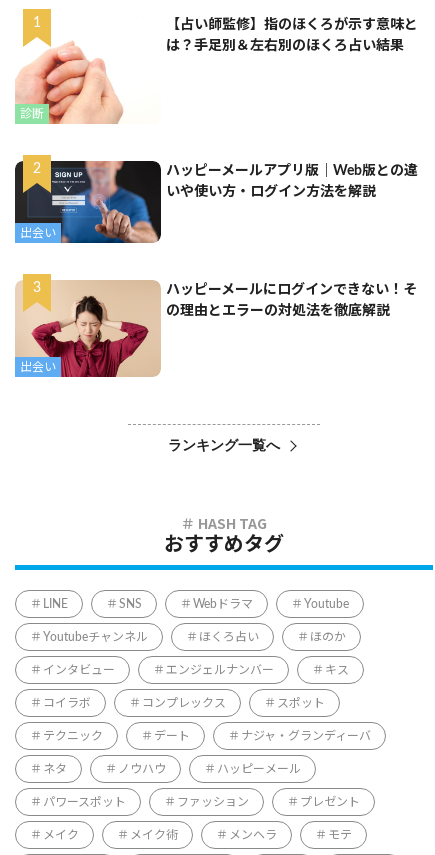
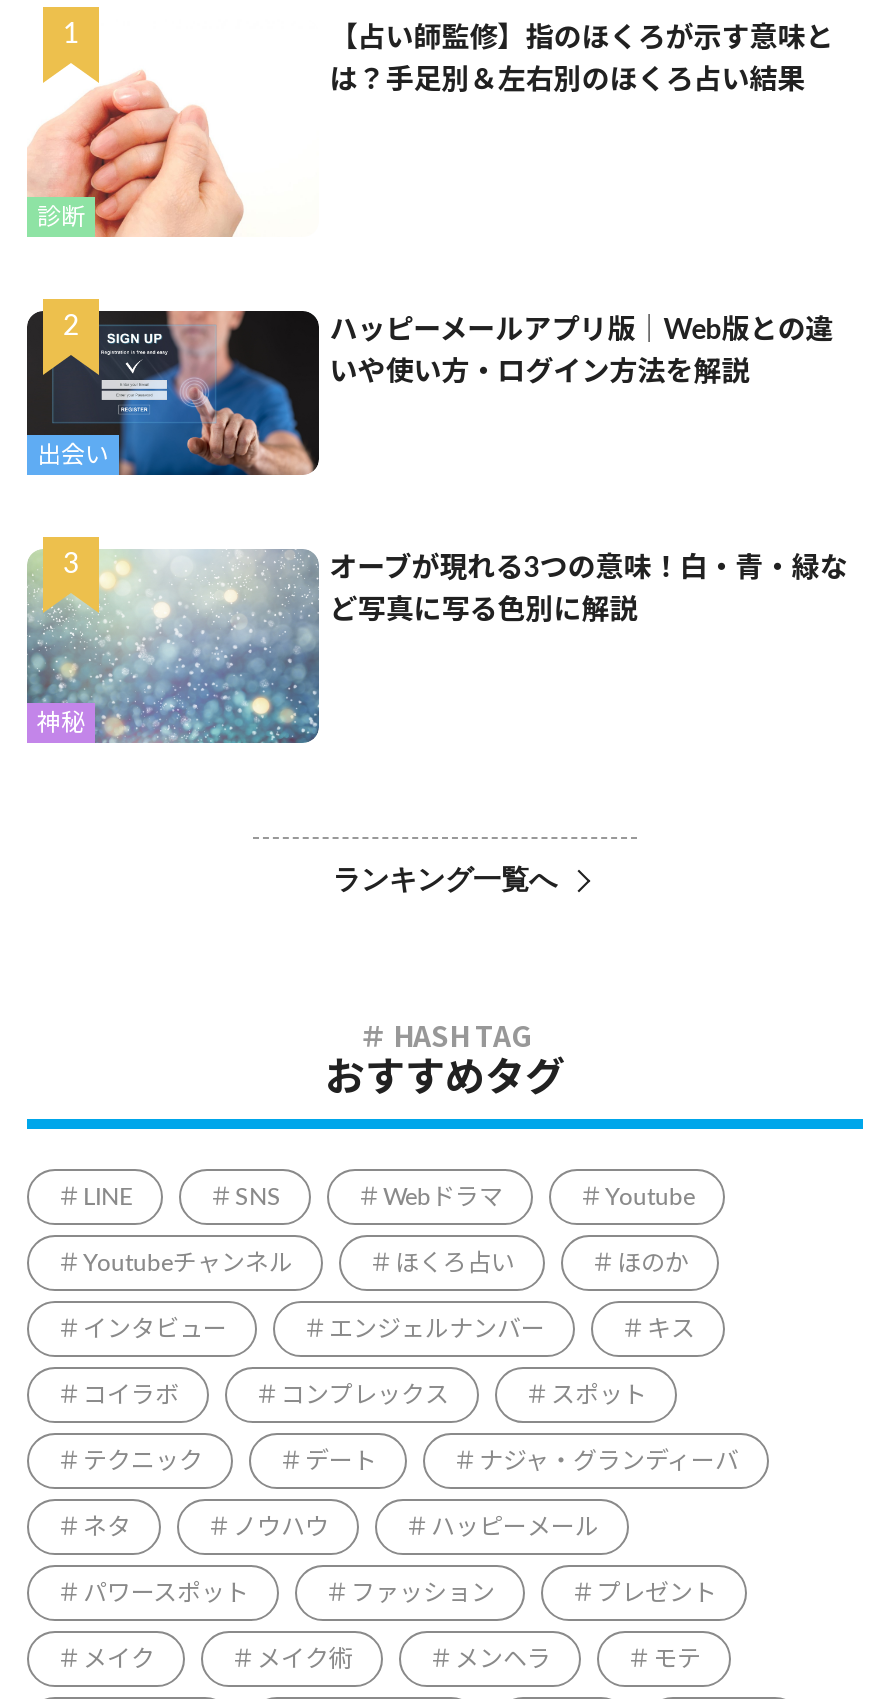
[15,280,161,378] [image] | 出会い -> [25,549,321,745] [image] | 神秘
[166,283,417,297] ハッピーメールにログインできない！そ -> [330,555,848,583] オーブが現れる3つの意味！白・青・緑な
[166,304,390,318] の理由とエラーの対処法を徹底解説 -> [330,597,638,625] ど写真に写る色別に解説

